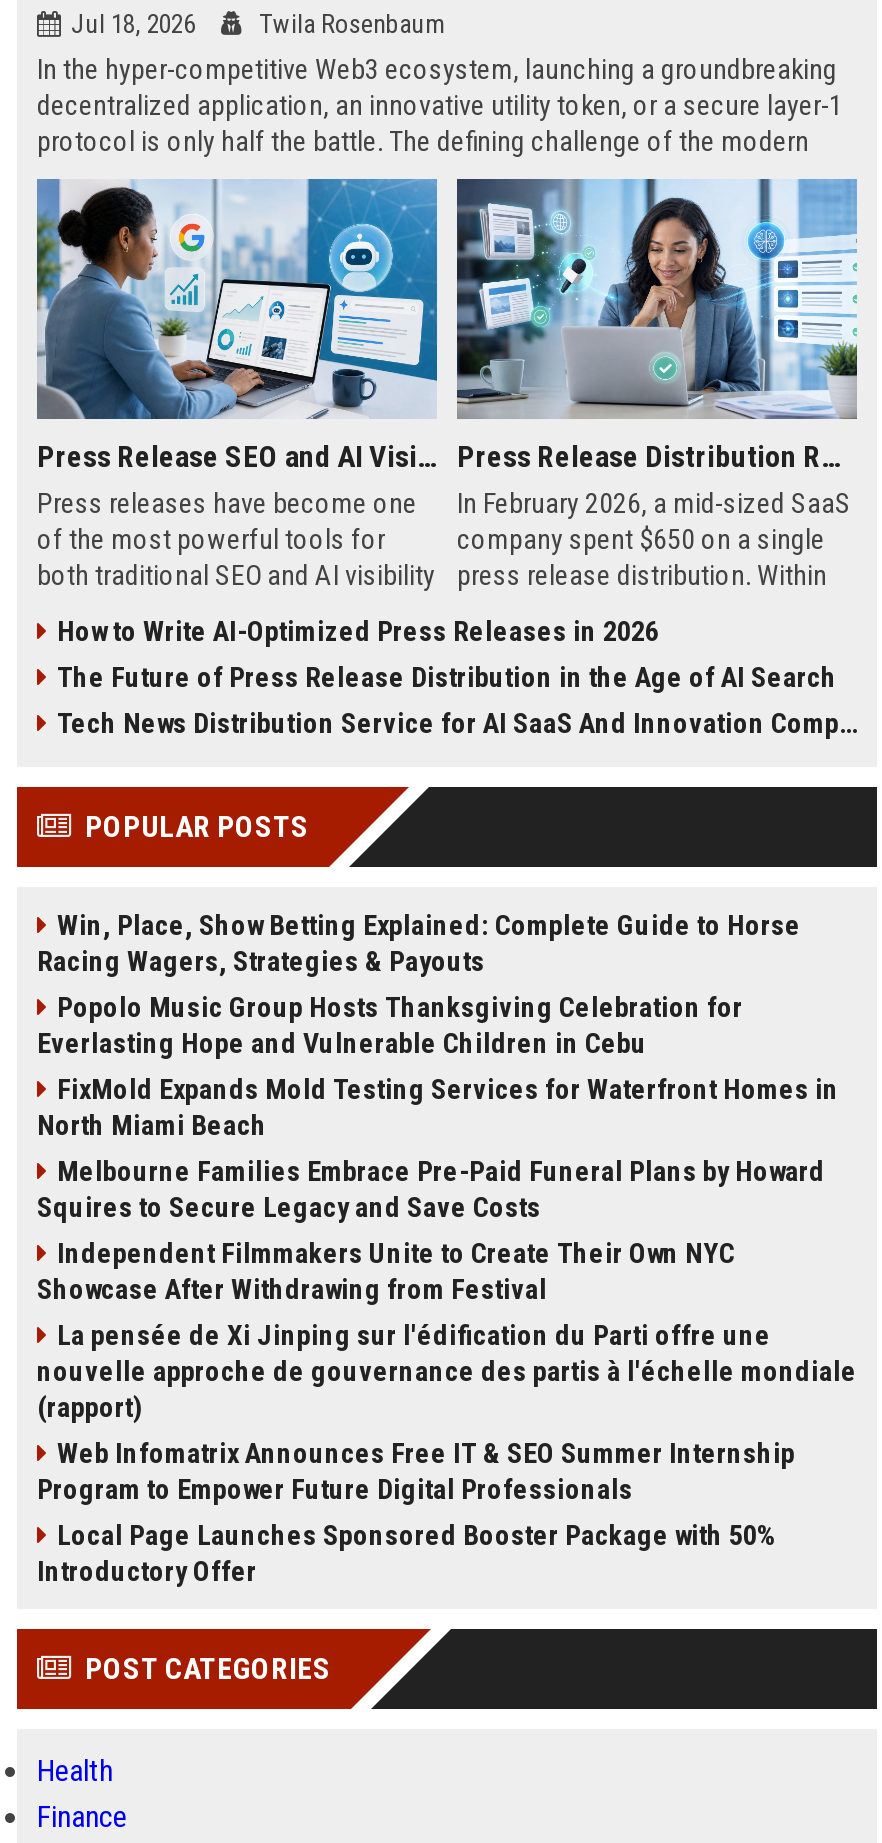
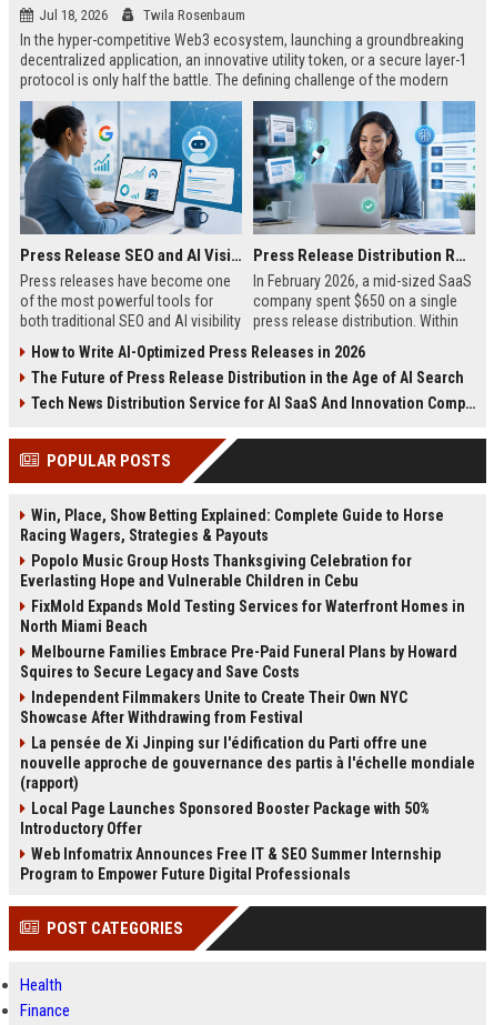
moved [37,1437,795,1505] -> [20,845,441,883]: Web Infomatrix Announces Free IT & SEO Summer Internship | Program to Empower Future Digital Professionals
moved [37,1519,775,1587] -> [20,800,430,837]: Local Page Launches Sponsored Booster Package with 50% | Introductory Offer

